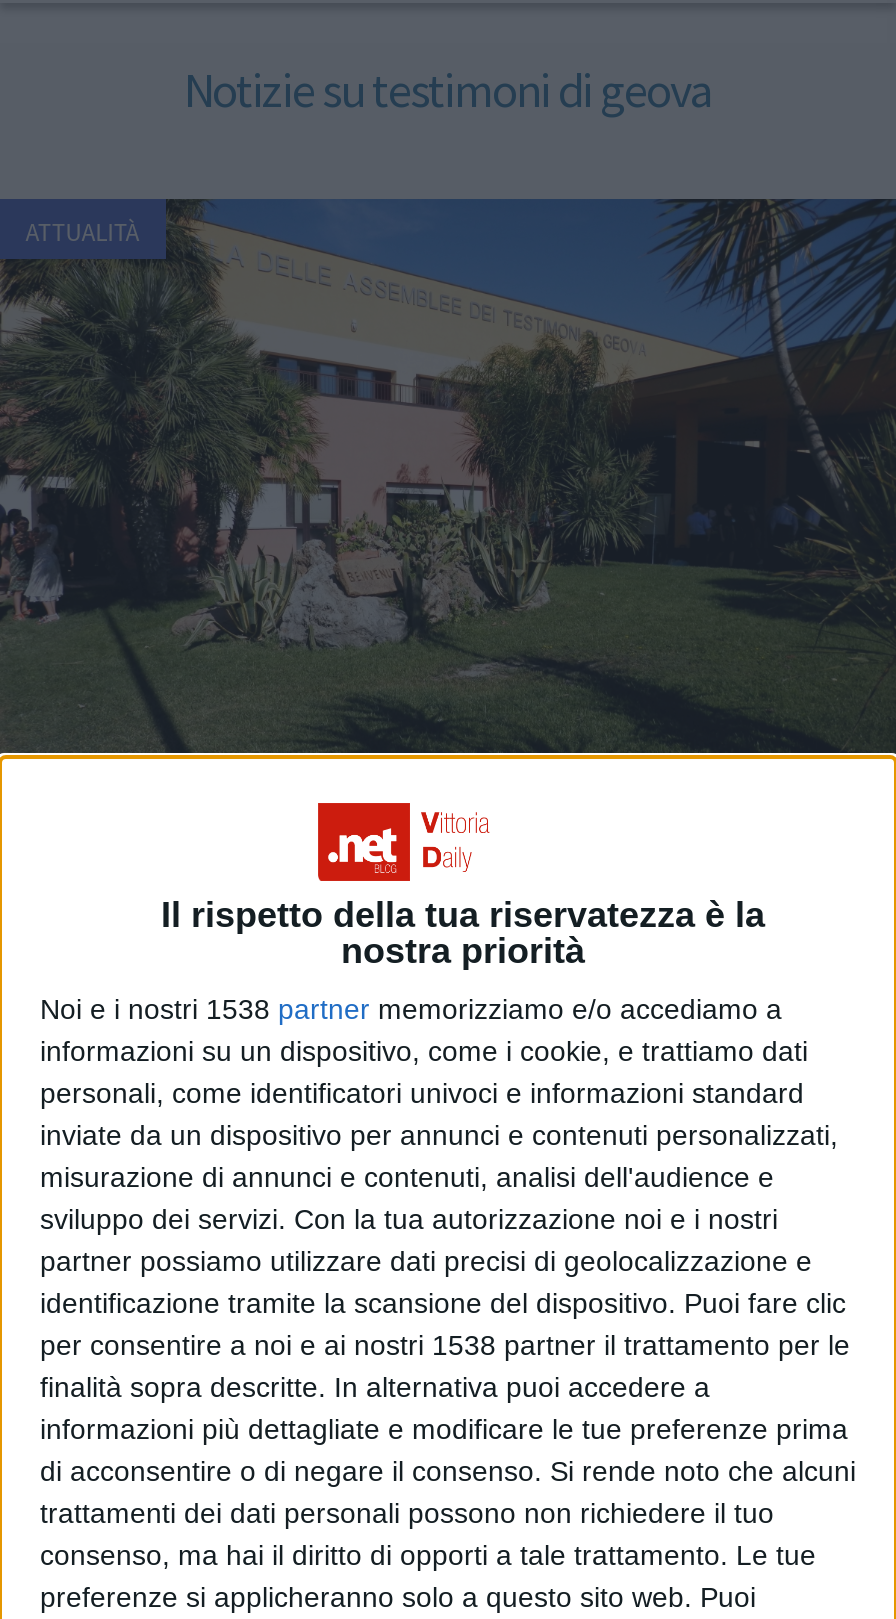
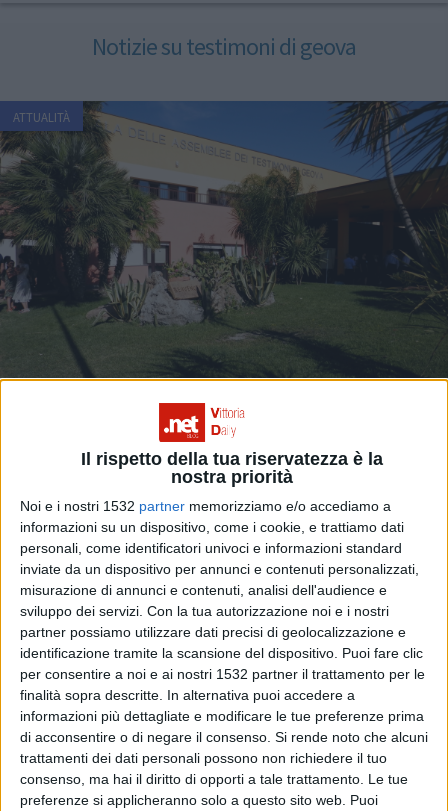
[40,994,782,1026] Noi e i nostri 1538 partner memorizziamo e/o accediamo a -> [20,498,391,514] Noi e i nostri 1532 partner memorizziamo e/o accediamo a
[40,1330,850,1362] per consentire a noi e ai nostri 1538 partner il trattamento per le -> [20,666,425,682] per consentire a noi e ai nostri 1532 partner il trattamento per le

